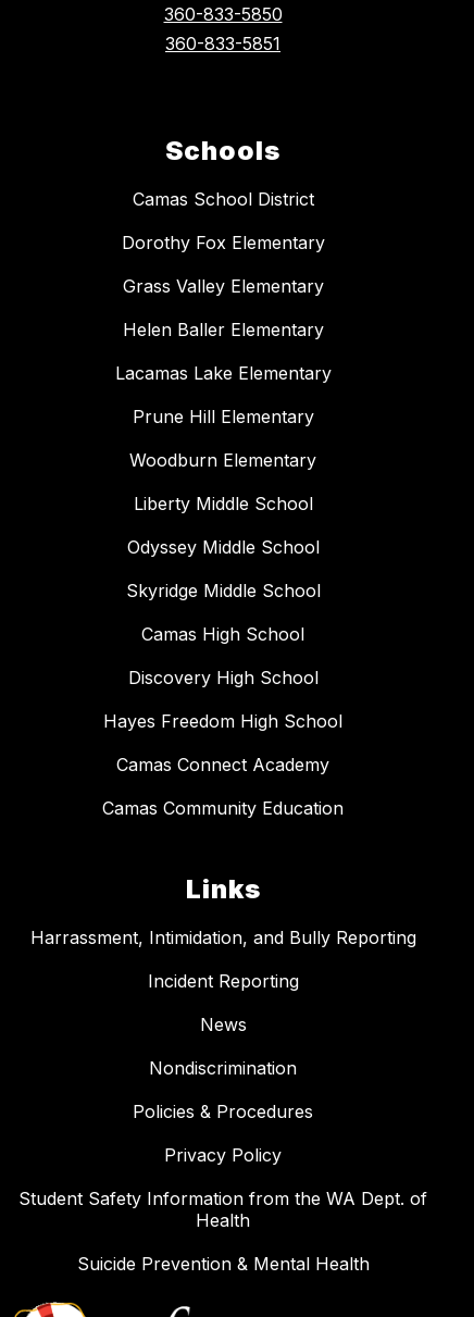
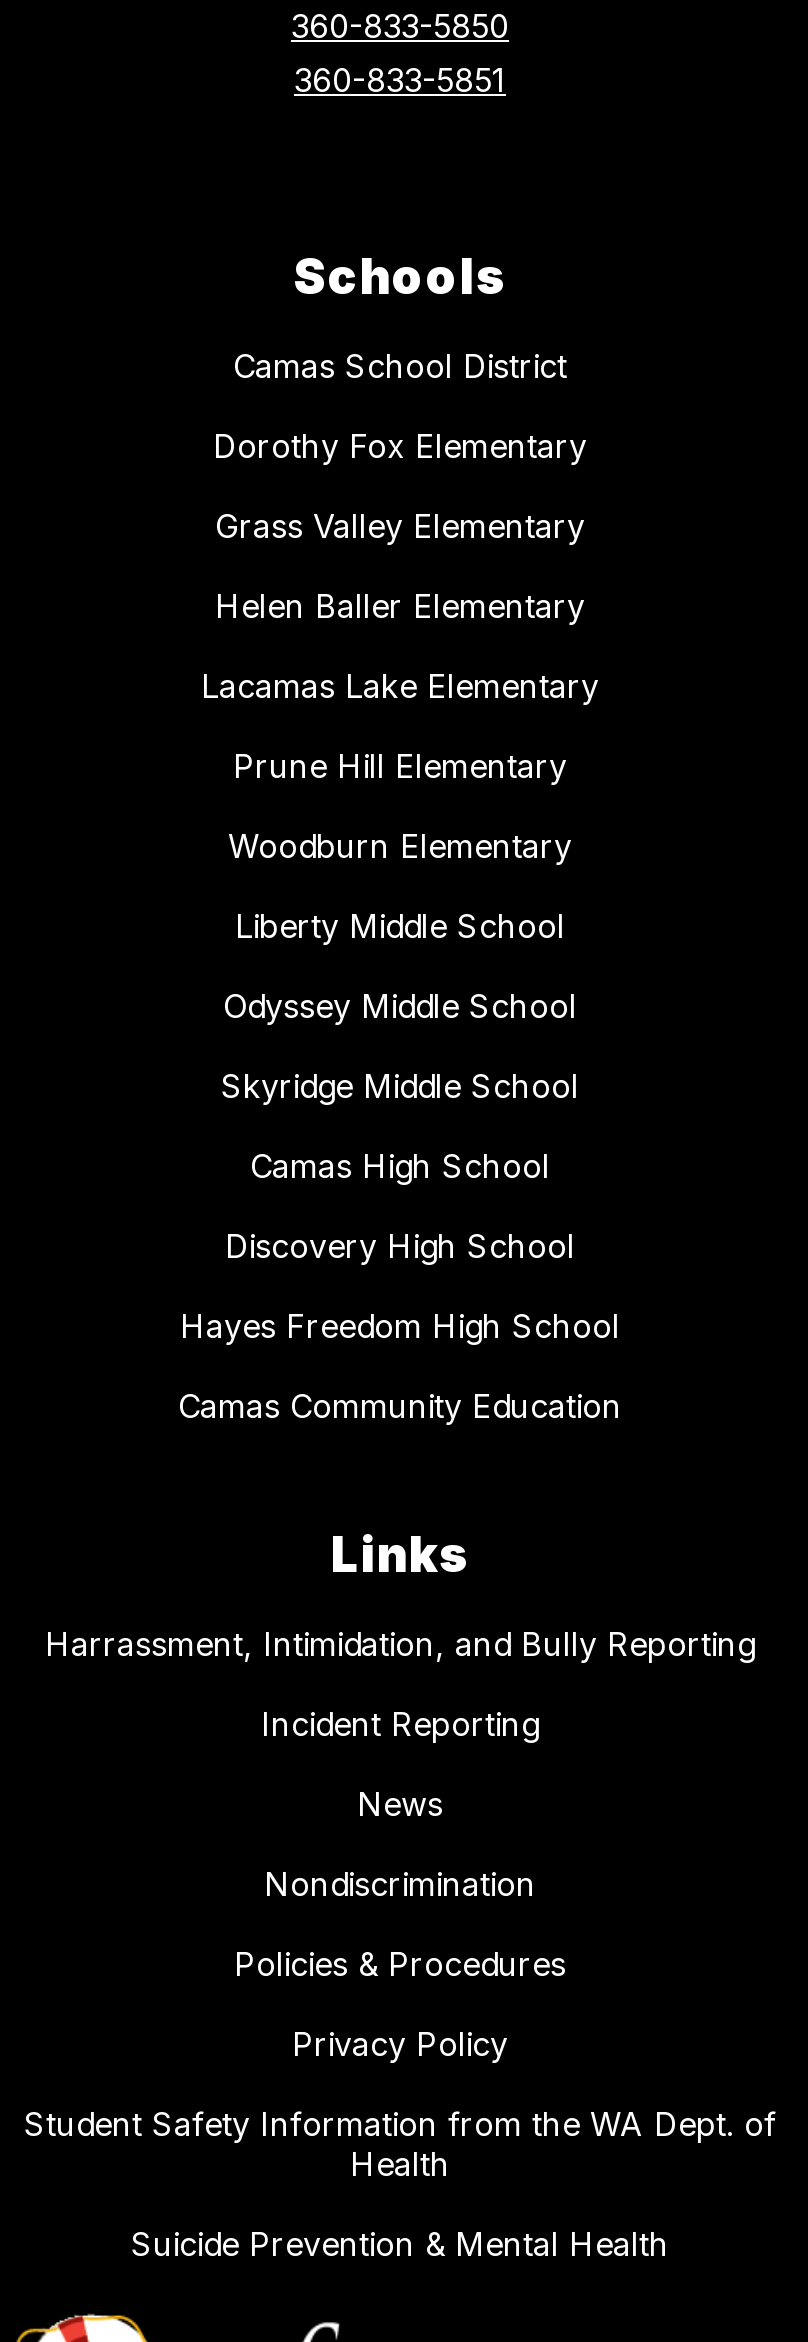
[116,754,329,776] Camas Connect Academy -> none

